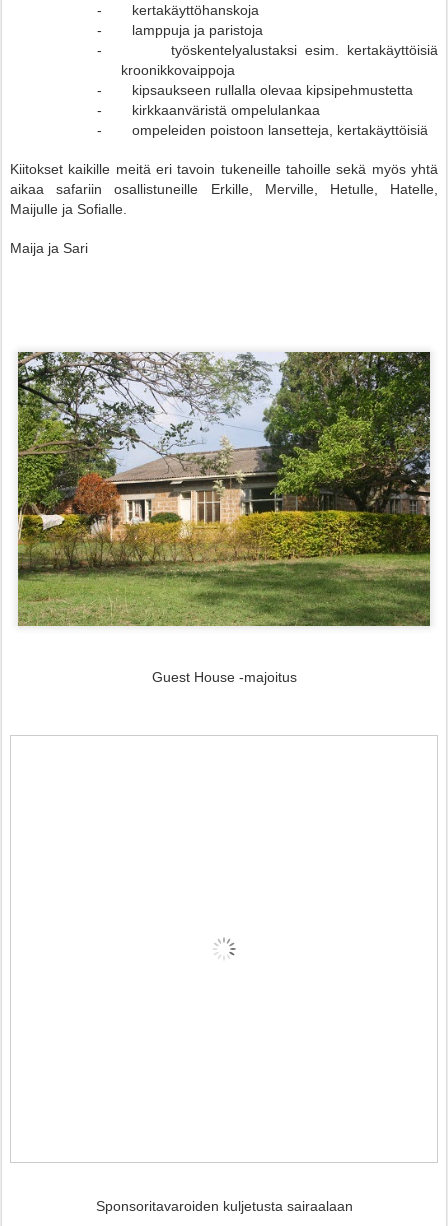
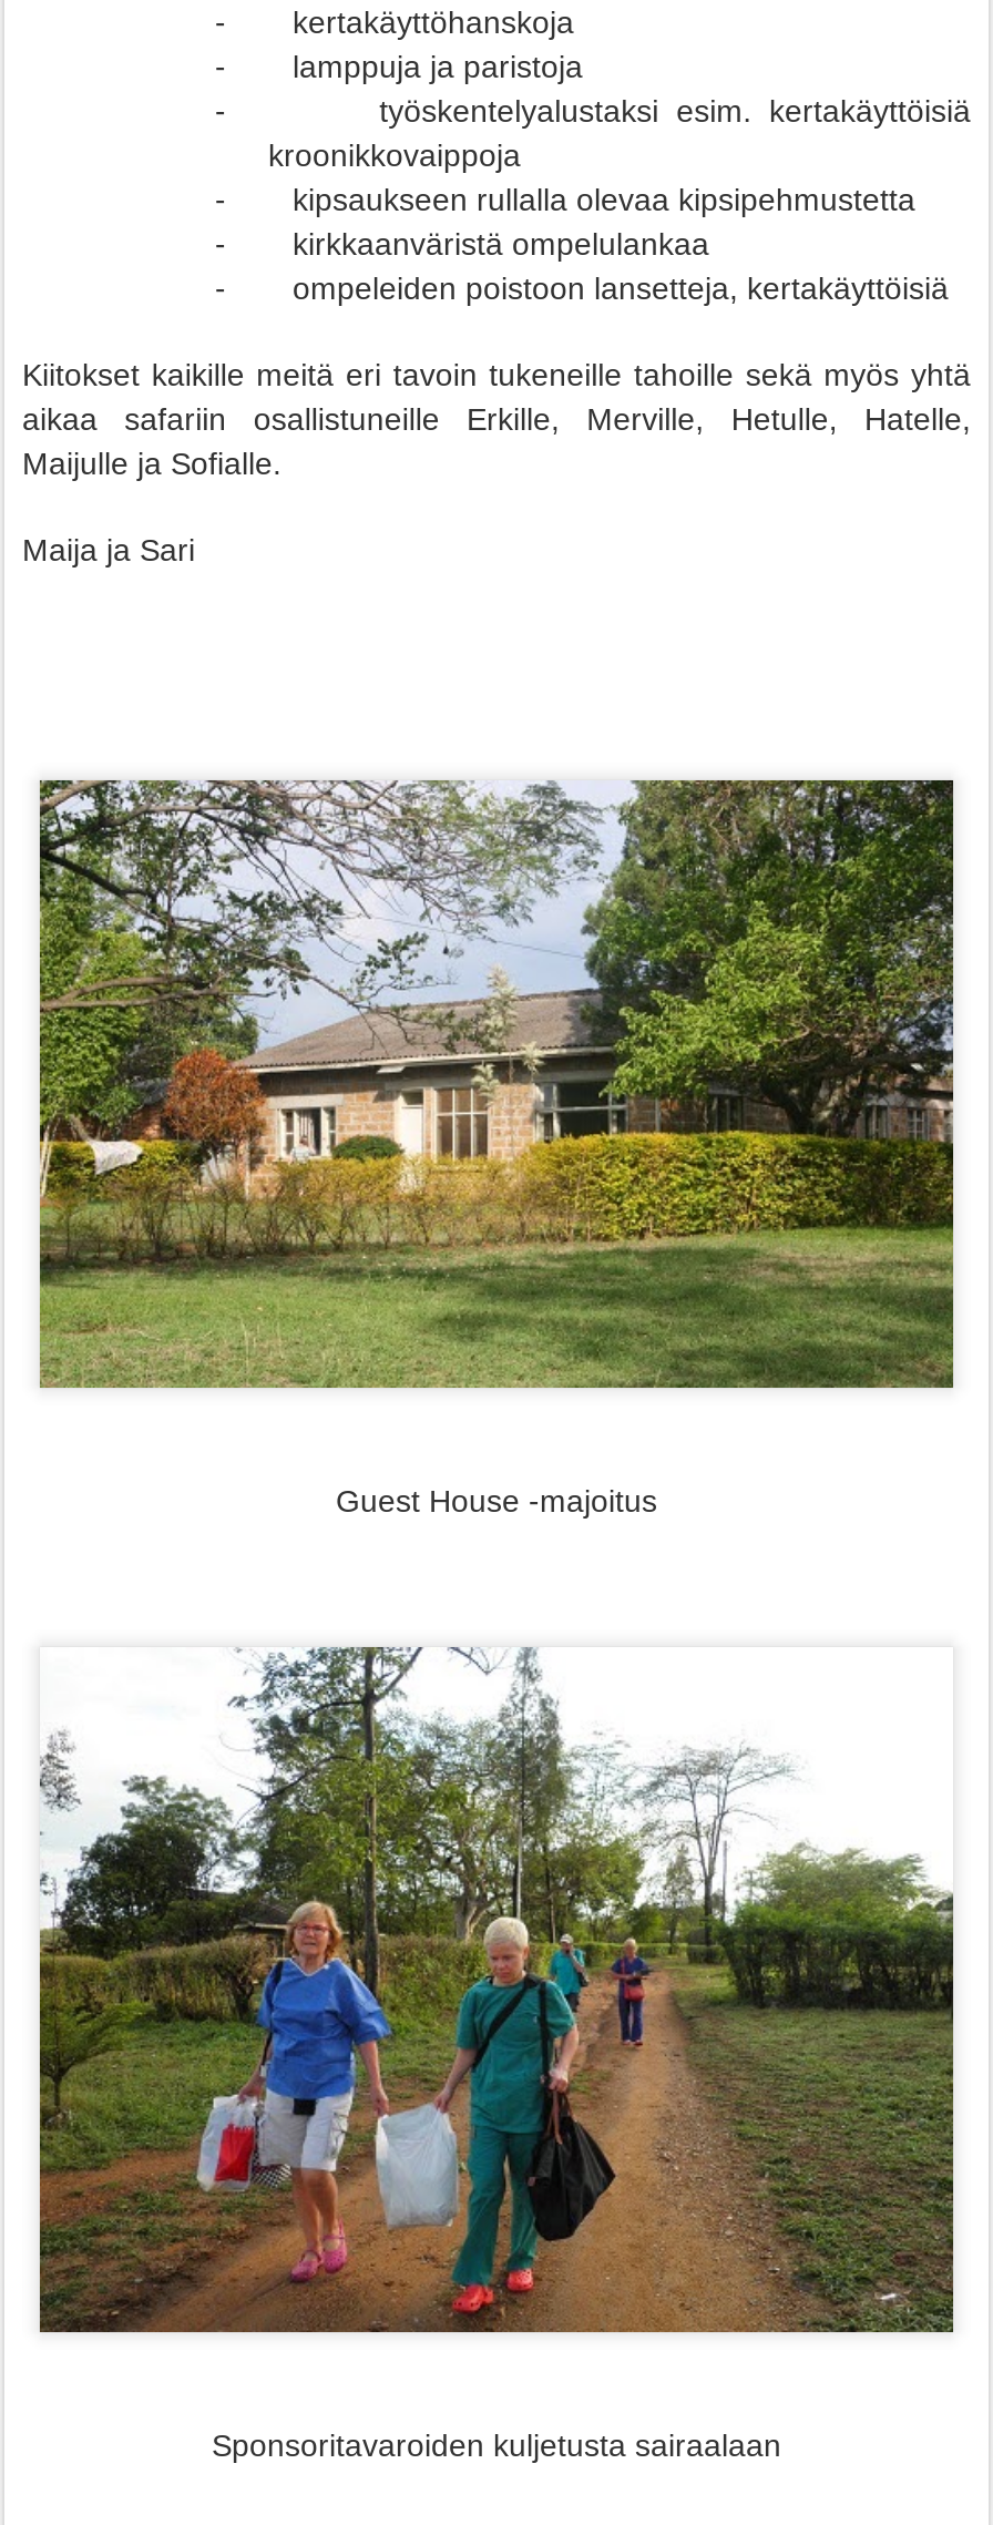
none -> [35,1645,958,2337] [image]

